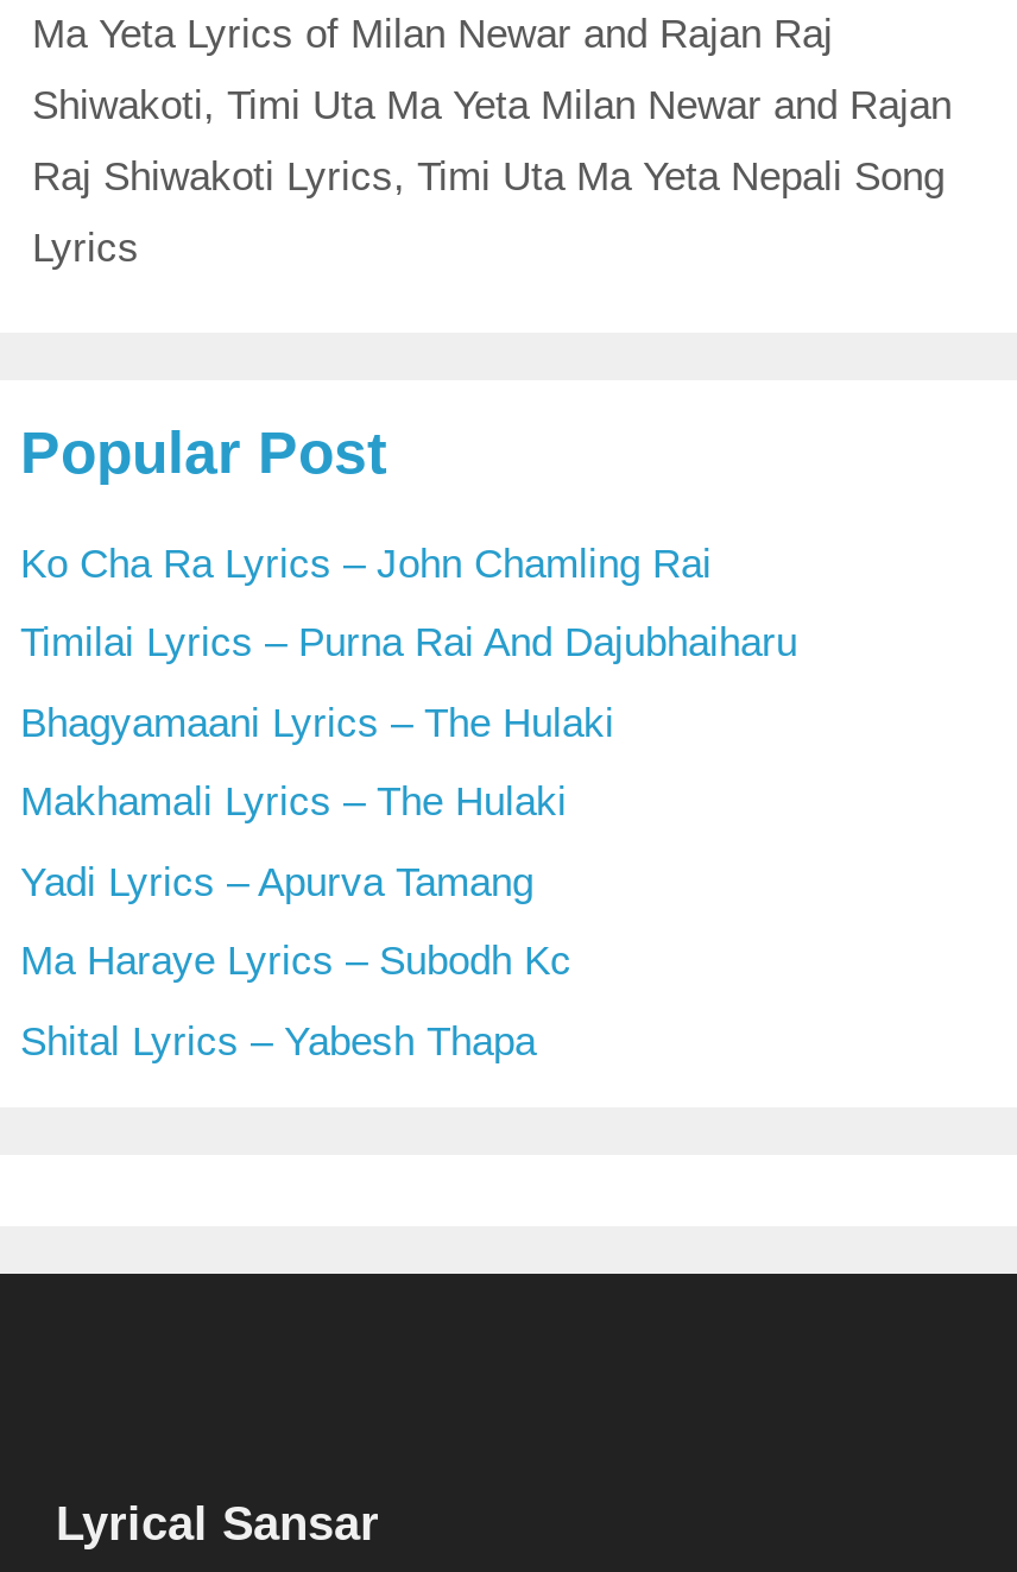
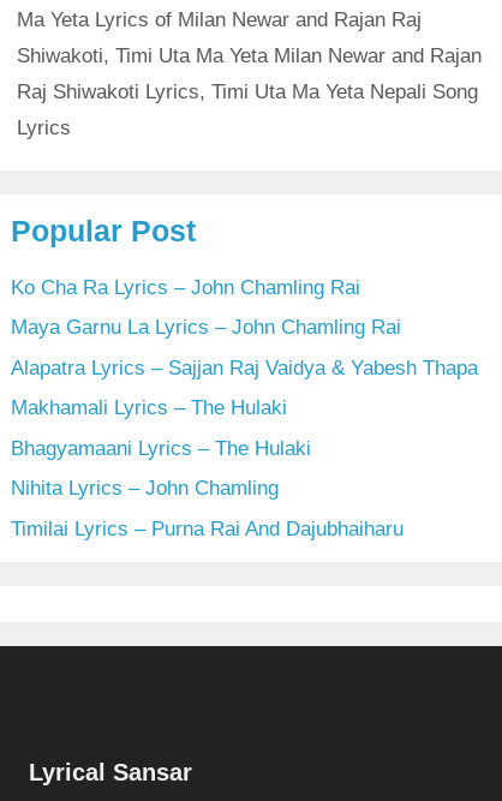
none -> [11,316,401,339] Maya Garnu La Lyrics – John Chamling Rai
none -> [11,356,478,379] Alapatra Lyrics – Sajjan Raj Vaidya & Yabesh Thapa
moved [20,620,797,665] -> [11,517,404,540]: Timilai Lyrics – Purna Rai And Dajubhaiharu
moved [20,700,614,745] -> [11,437,311,459]: Bhagyamaani Lyrics – The Hulaki
[20,859,533,904] Yadi Lyrics – Apurva Tamang -> none
[20,939,571,984] Ma Haraye Lyrics – Subodh Kc -> [11,477,279,500] Nihita Lyrics – John Chamling
[20,1018,536,1063] Shital Lyrics – Yabesh Thapa -> none

